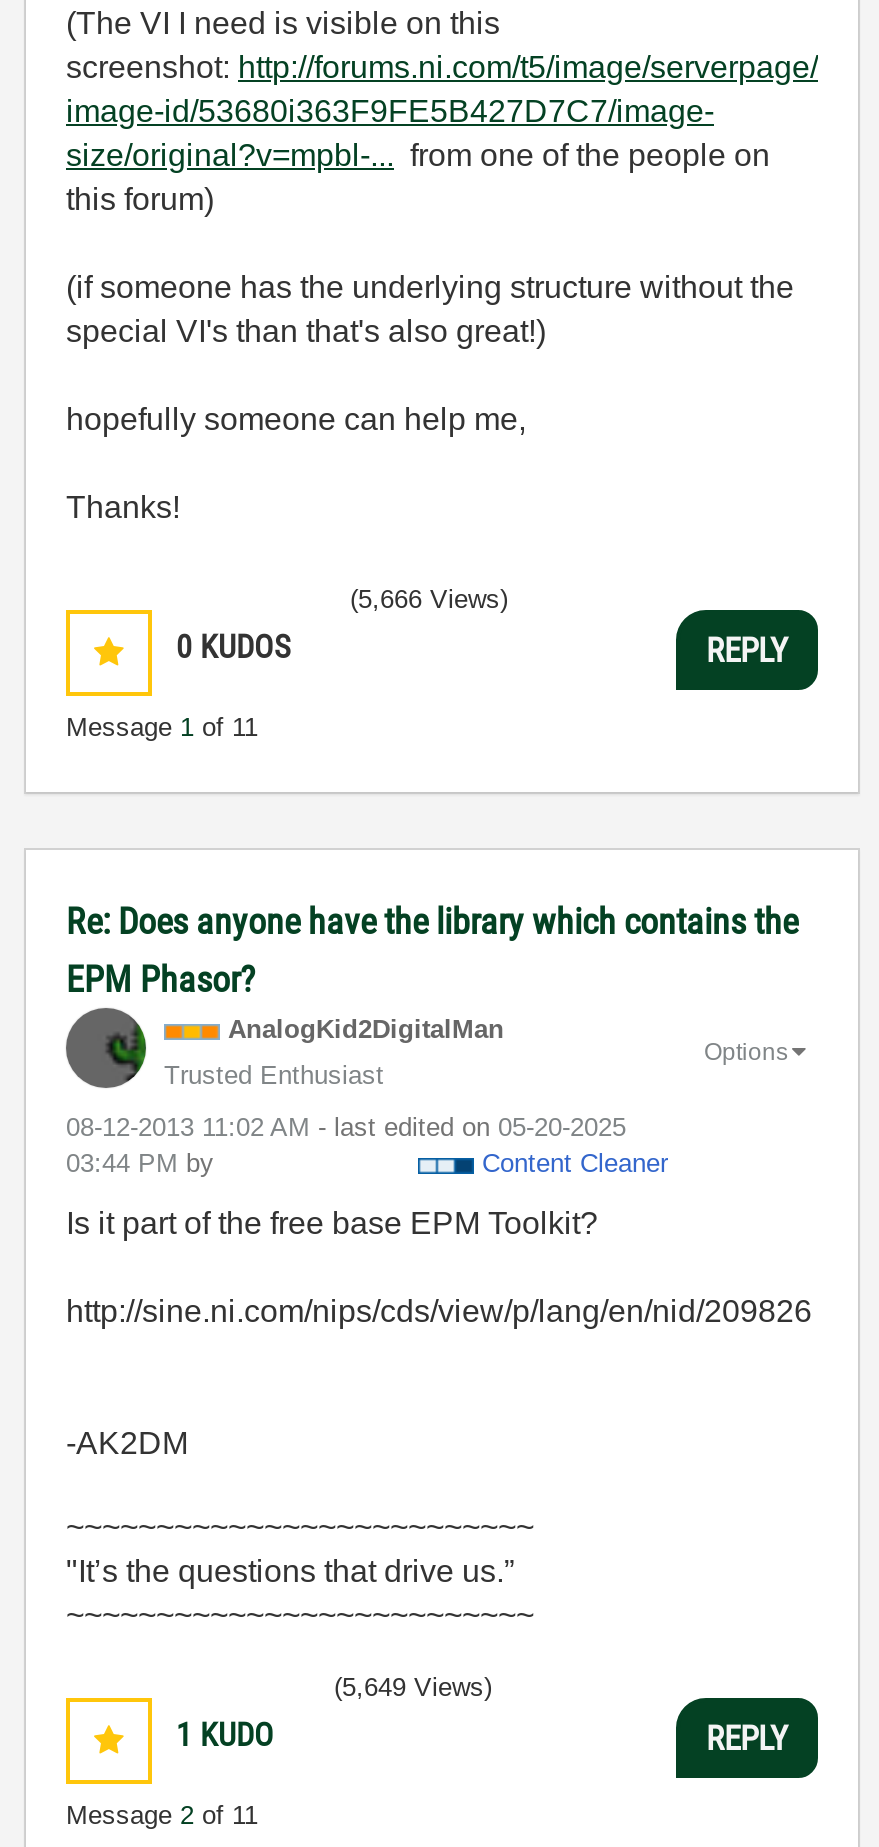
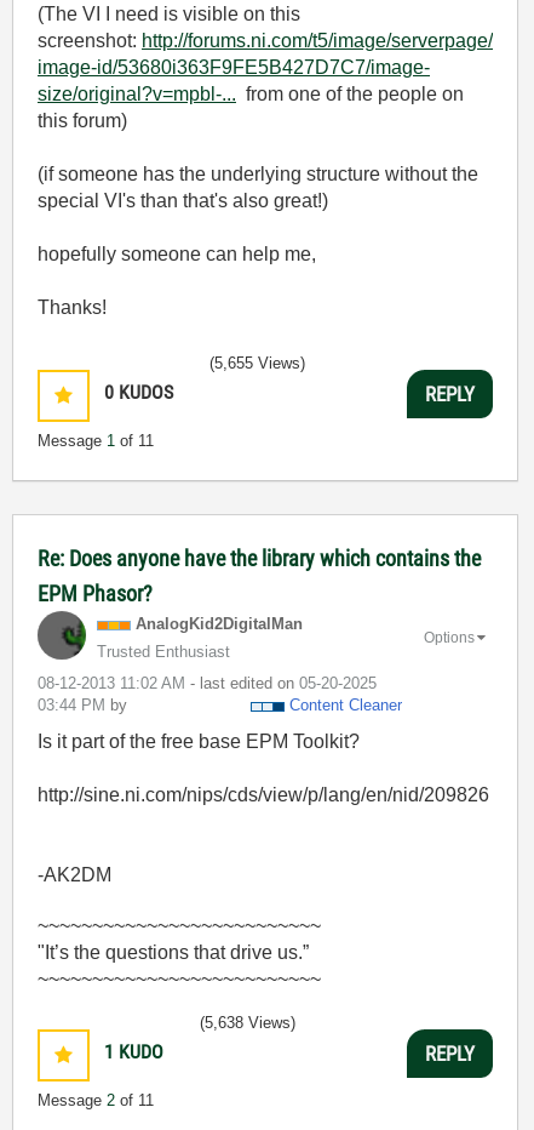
[350,584,508,614] (5,666 Views) -> [209,354,305,372] (5,655 Views)
[334,1672,492,1702] (5,649 Views) -> [200,1014,295,1032] (5,638 Views)

